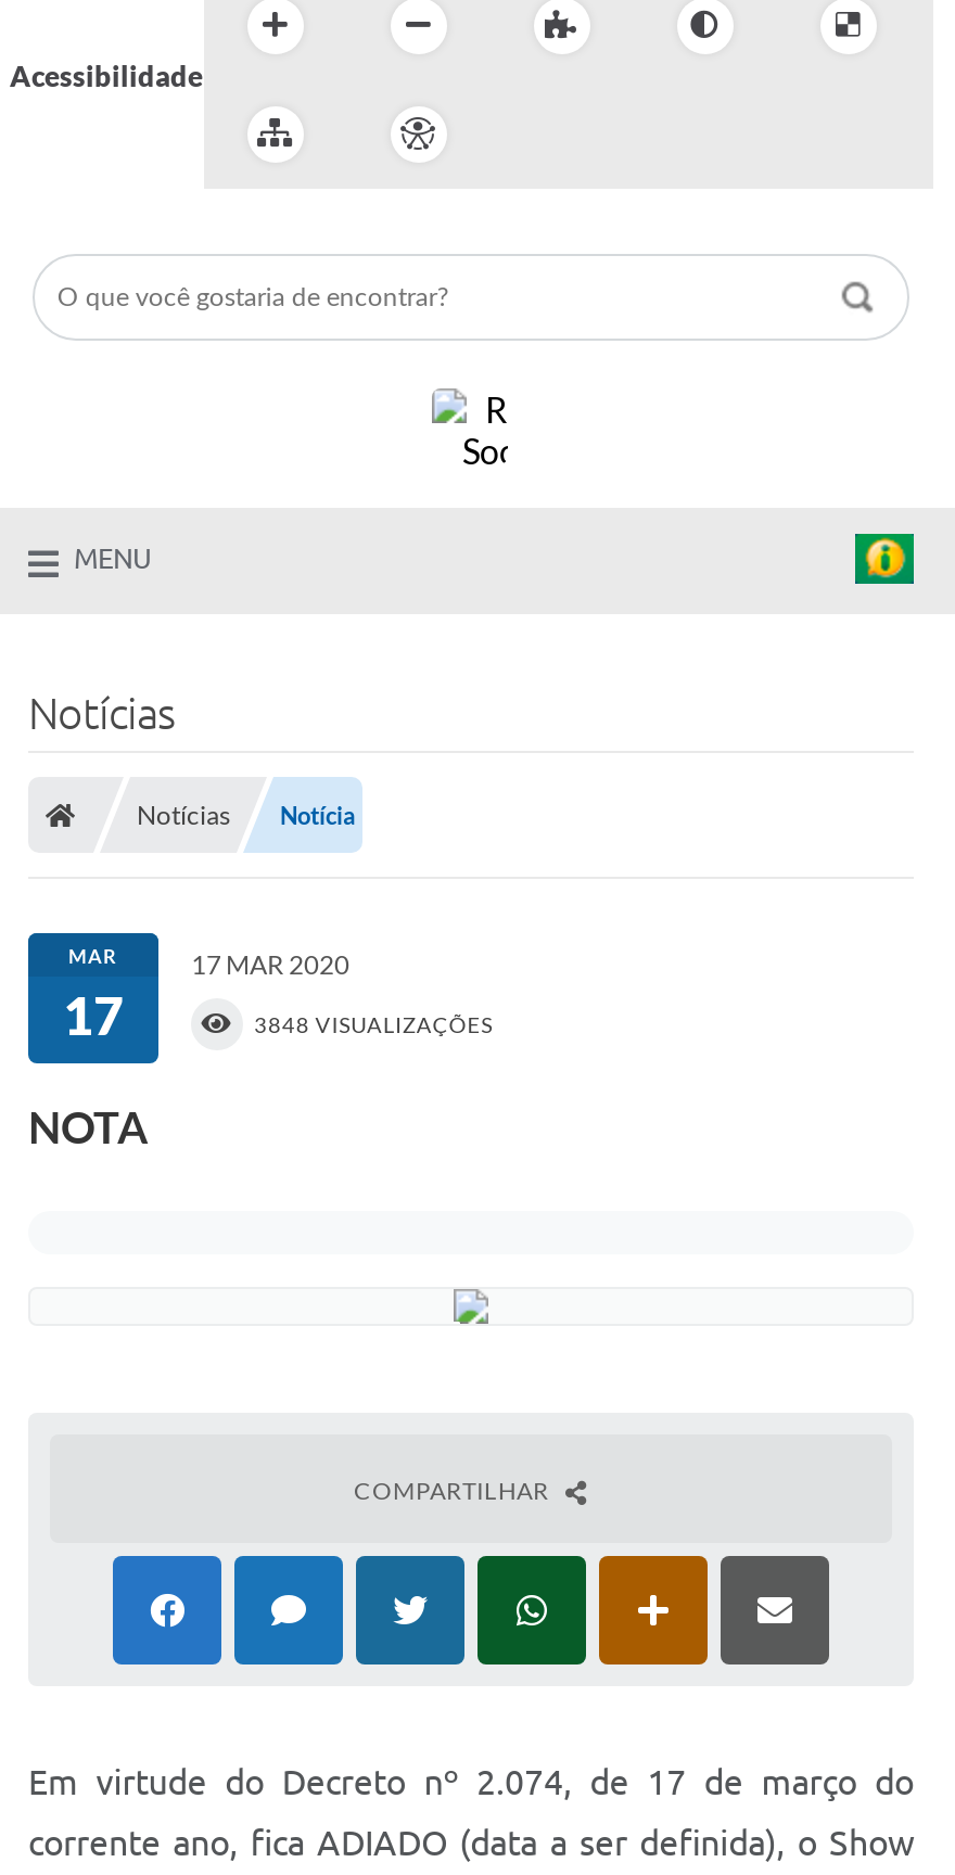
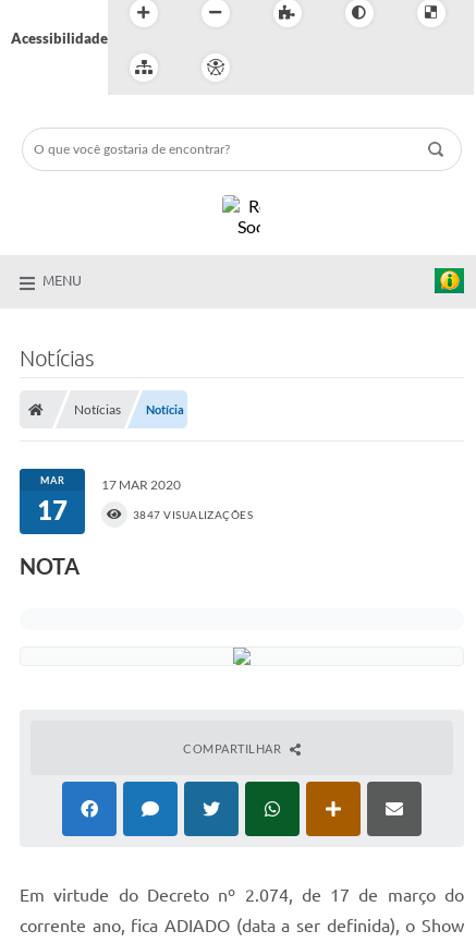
[254,1012,493,1038] 3848 VISUALIZAÇÕES -> [133,508,253,521] 3847 VISUALIZAÇÕES

